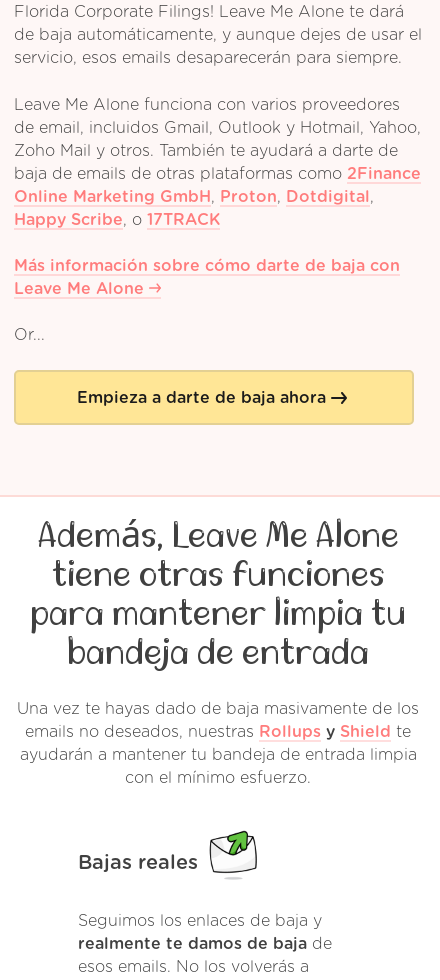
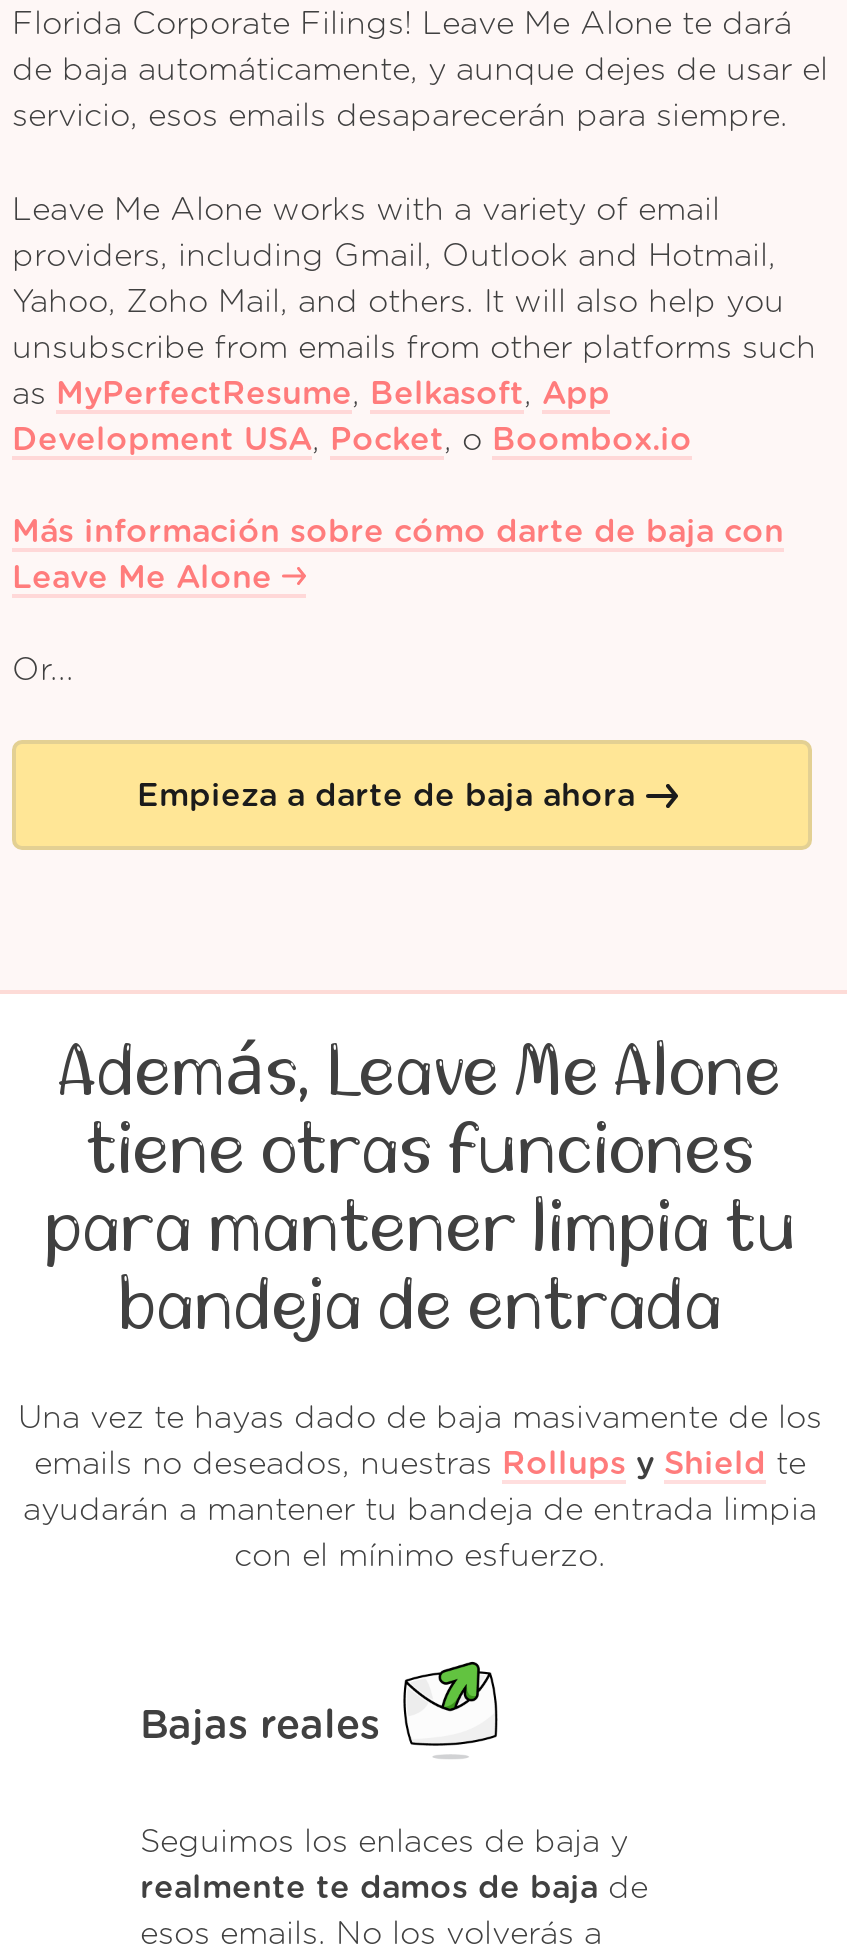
[14,97,421,228] Leave Me Alone funciona con varios proveedores | de email, incluidos Gmail, Outlook y Hotmail, Yahoo, | Zoho Mail y otros. También te ayudará a darte de | baja de emails de otras plataformas como 2Finance | Online Marketing GmbH, Proton, Dotdigital, | Happy Scribe, o 17TRACK -> [12,193,816,455] Leave Me Alone works with a variety of email | providers, including Gmail, Outlook and Hotmail, | Yahoo, Zoho Mail, and others. It will also help you | unsubscribe from emails from other platforms such | as MyPerfectResume, Belkasoft, App | Development USA, Pocket, o Boombox.io

